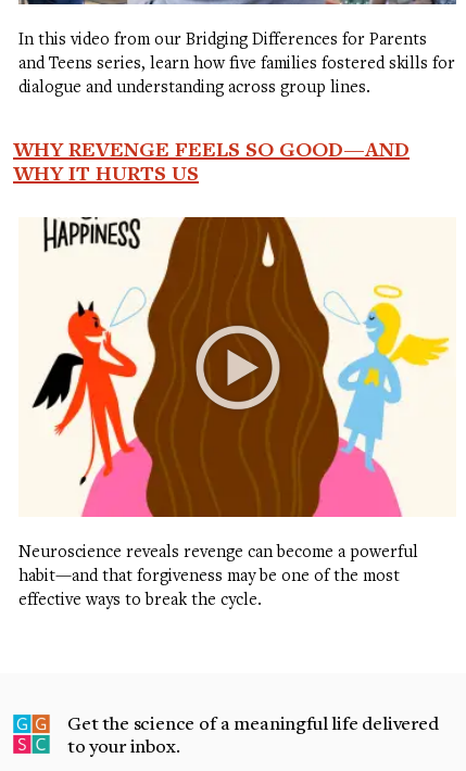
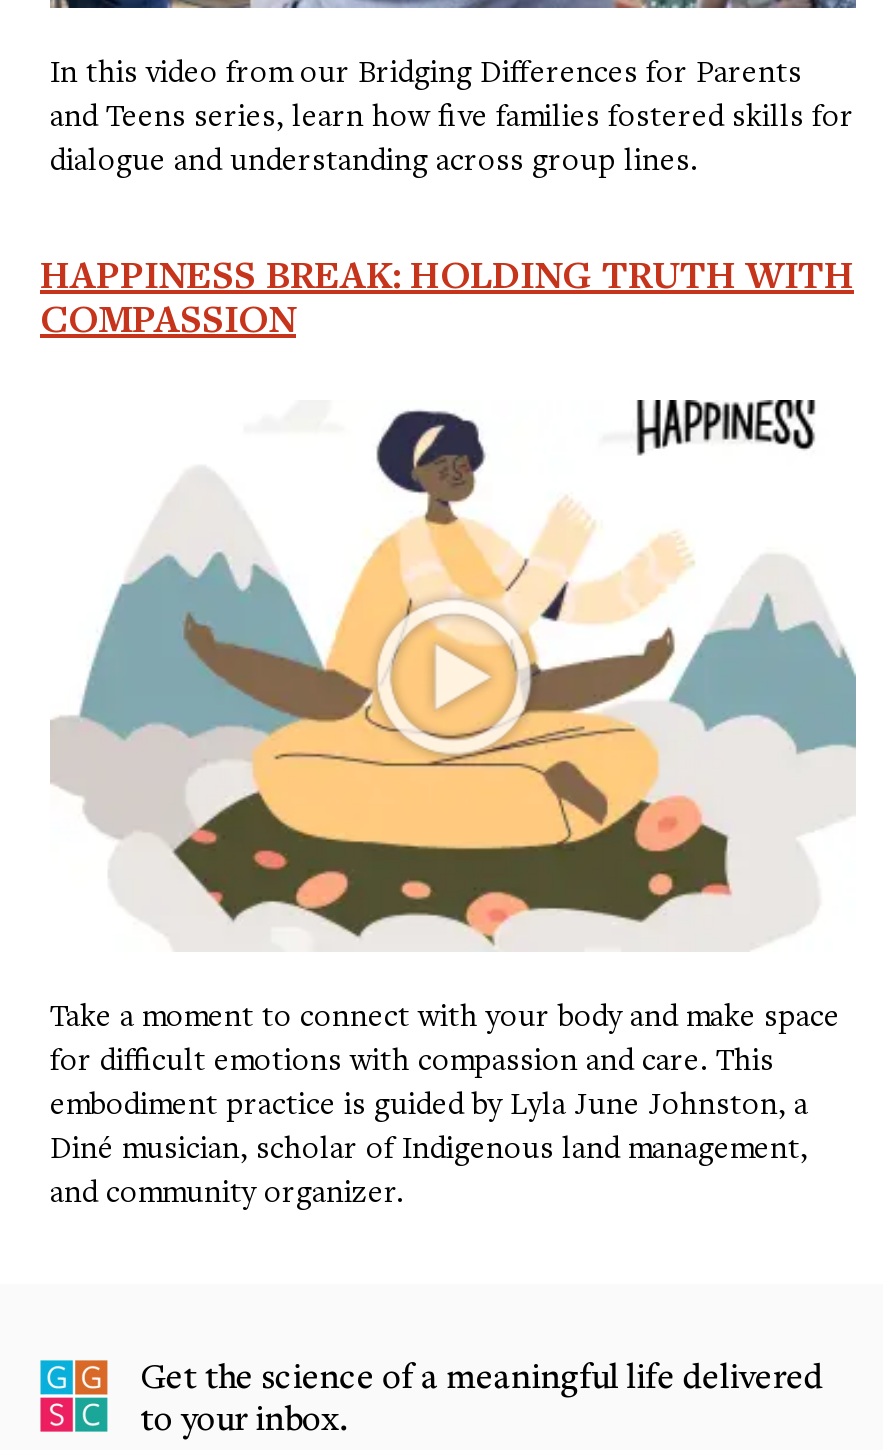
[13,134,410,187] WHY REVENGE FEELS SO GOOD—AND | WHY IT HURTS US -> [40,248,854,344] HAPPINESS BREAK: HOLDING TRUTH WITH | COMPASSION
[18,216,456,609] [image] | Neuroscience reveals revenge can become a powerful | habit—and that forgiveness may be one of the most | effective ways to break the cycle. -> [50,398,858,1210] [image] | Take a moment to connect with your body and make space | for difficult emotions with compassion and care. This | embodiment practice is guided by Lyla June Johnston, a | Diné musician, scholar of Indigenous land management, | and community organizer.

